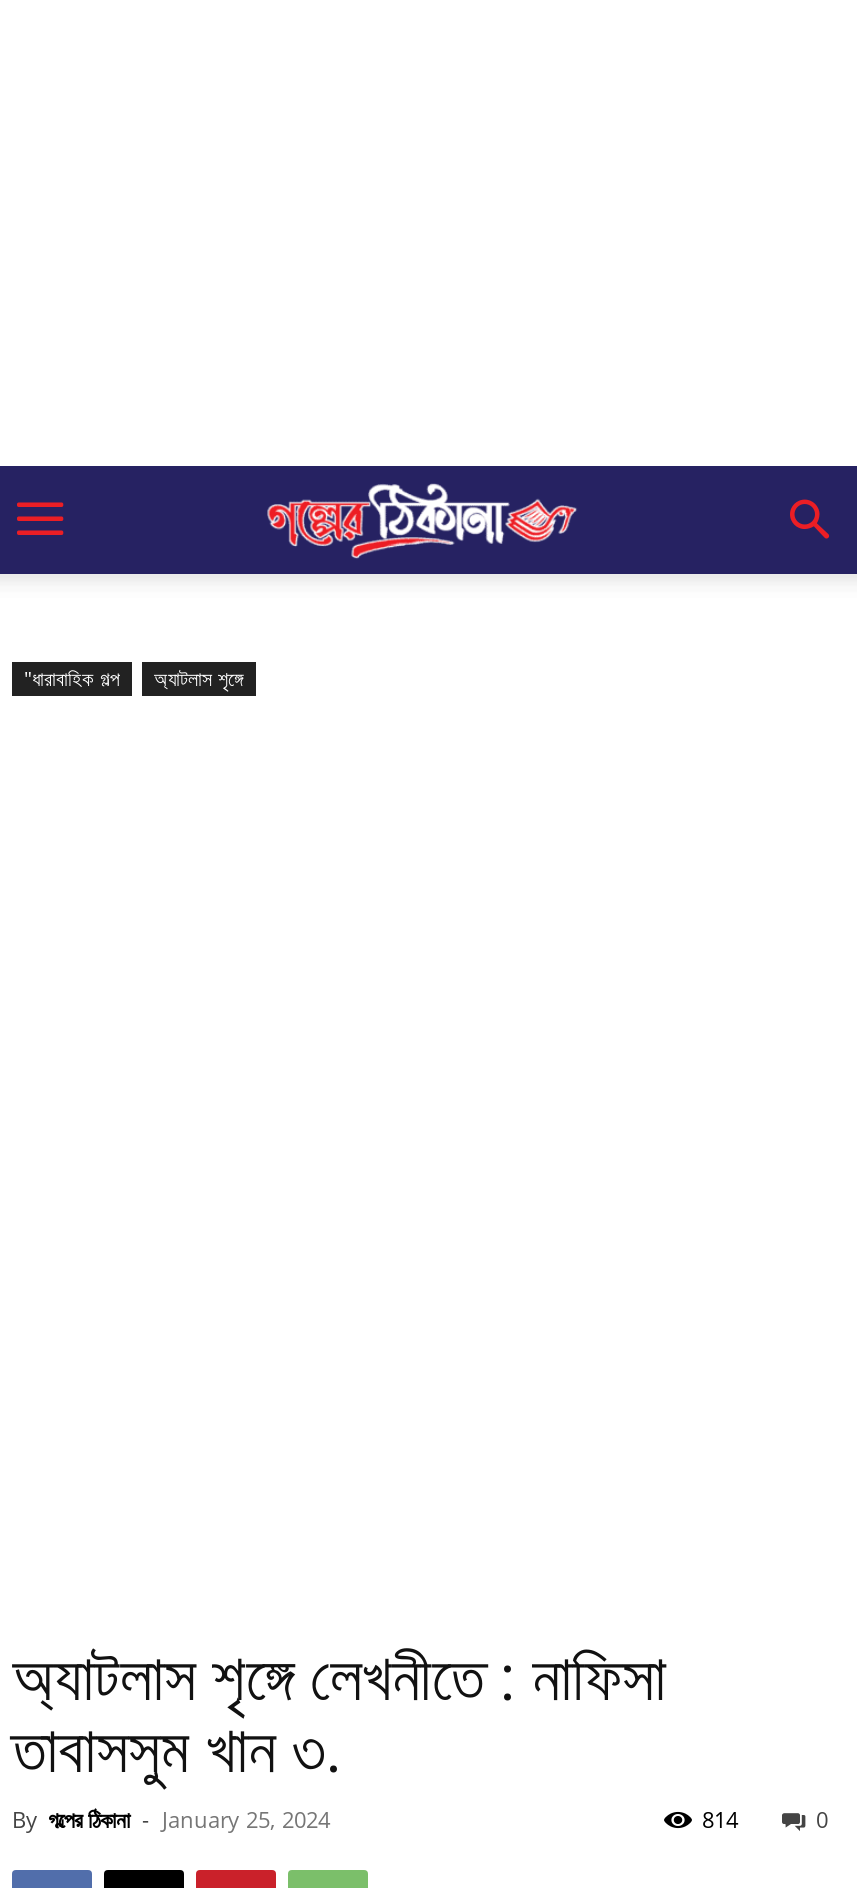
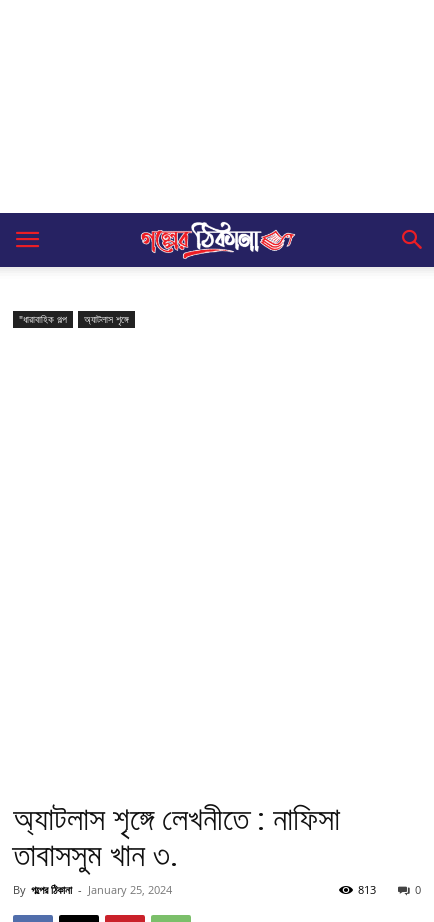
[702,1804,738,1834] 814 -> [358,882,376,897] 813

